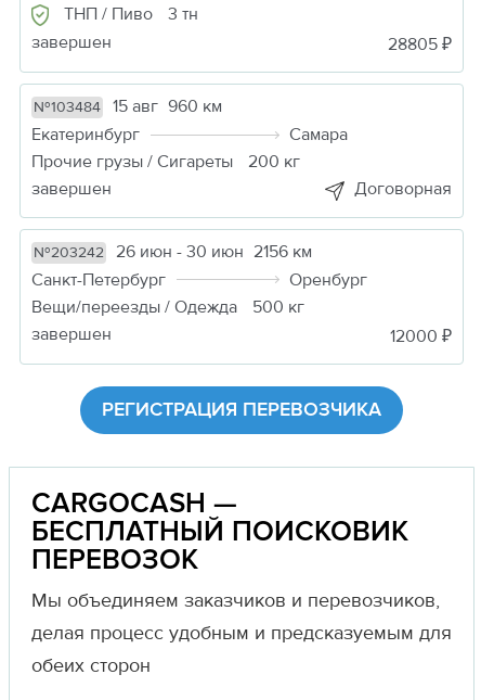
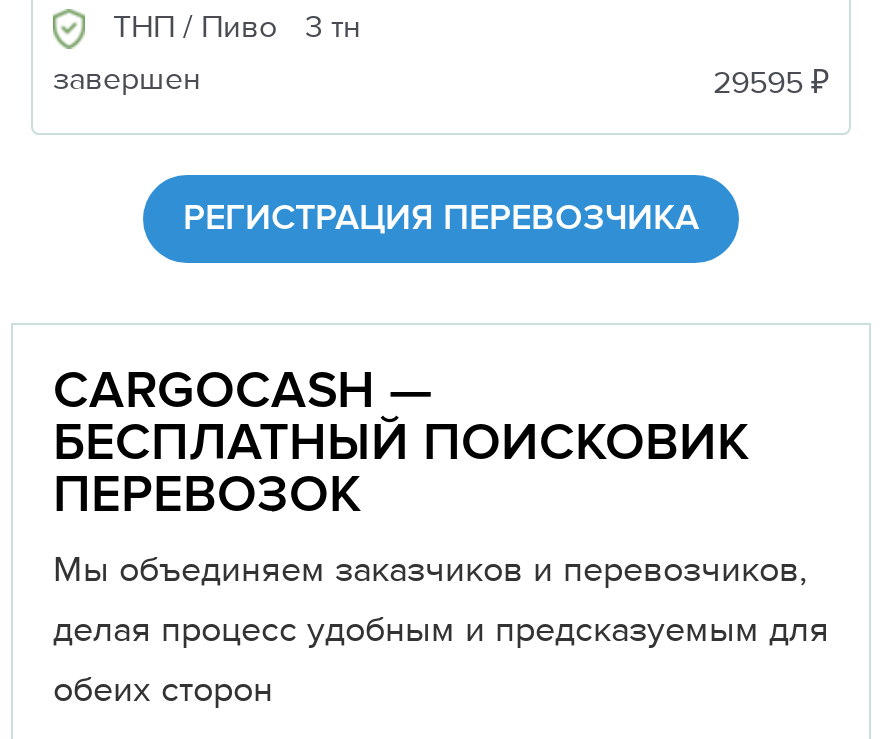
[31,34,452,347] 28805 ₽ | №103484 15 авг 960 км | Екатеринбург | Самара | Прочие грузы / Сигареты 200 кг | завершен | Договорная | №203242 26 июн - 30 июн 2156 км | Санкт-Петербург | Оренбург | Вещи/переезды / Одежда 500 кг | завершен | 12000 ₽ -> [713,63,829,103] 29595 ₽

